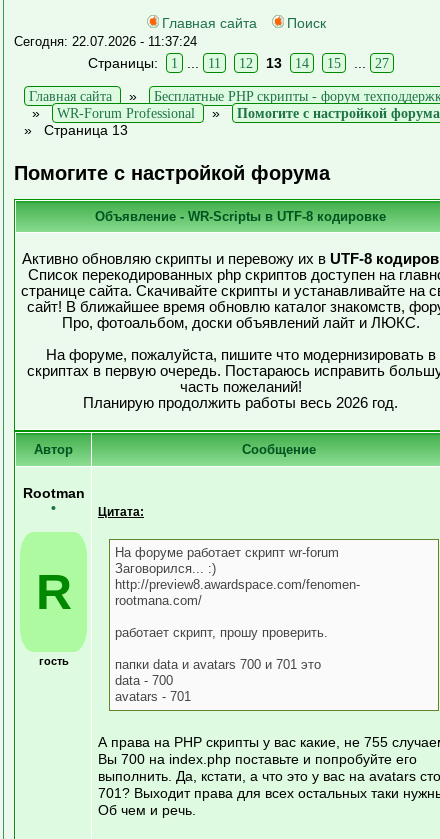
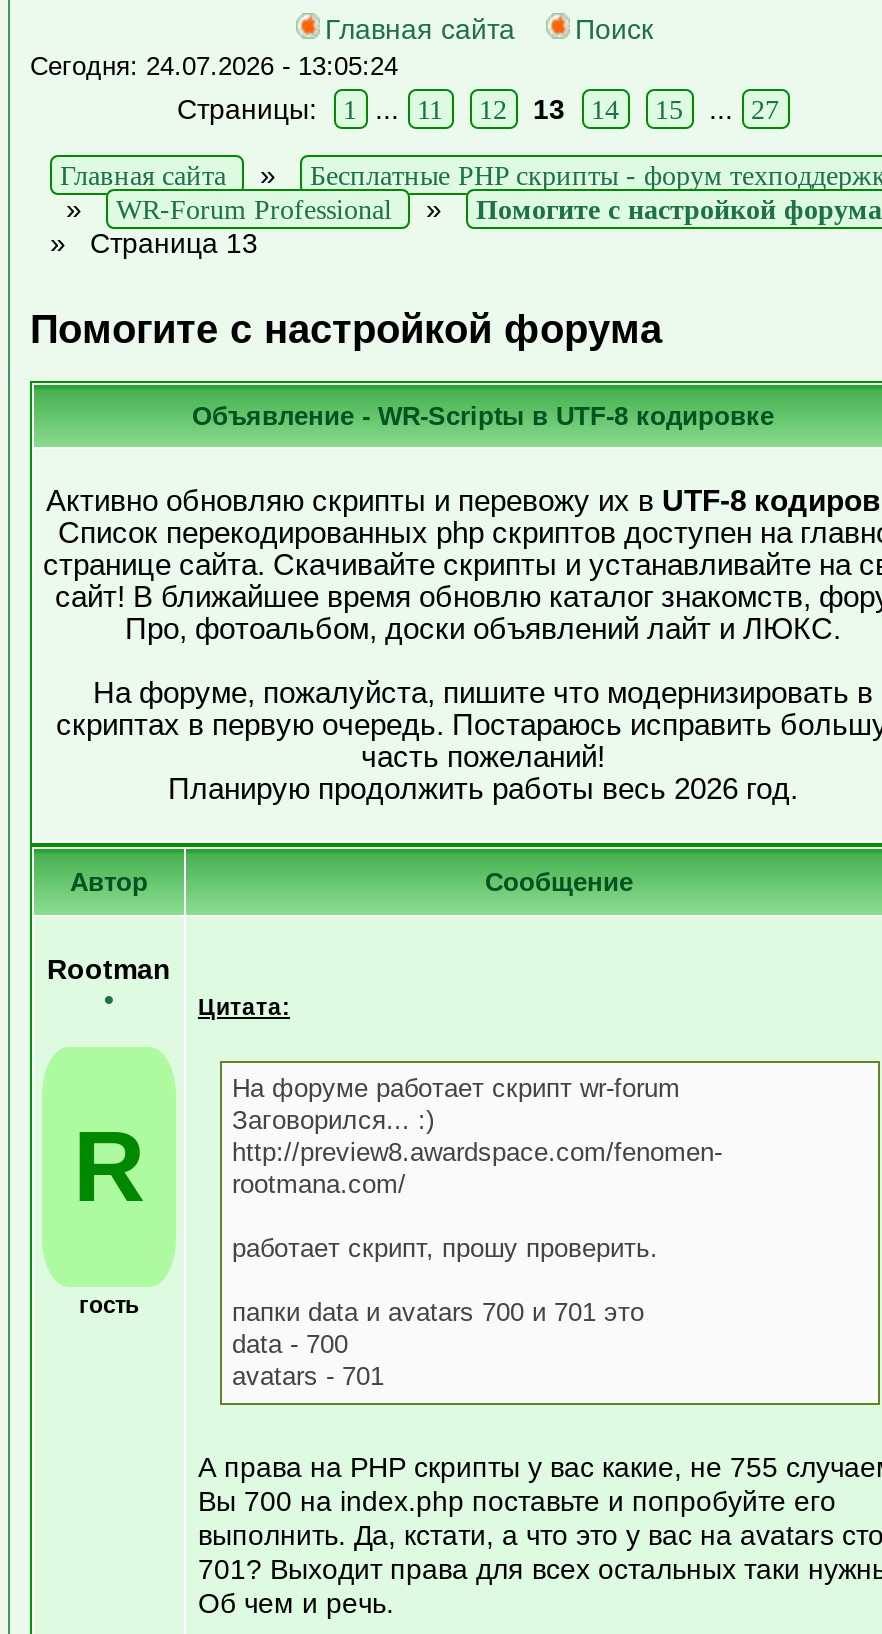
[14,34,197,49] Сегодня: 22.07.2026 - 11:37:24 -> [30,51,398,81] Сегодня: 24.07.2026 - 13:05:24

